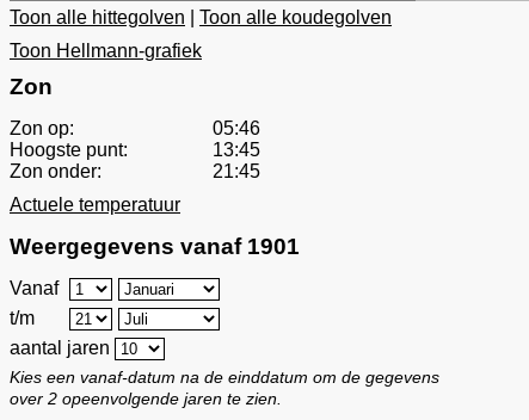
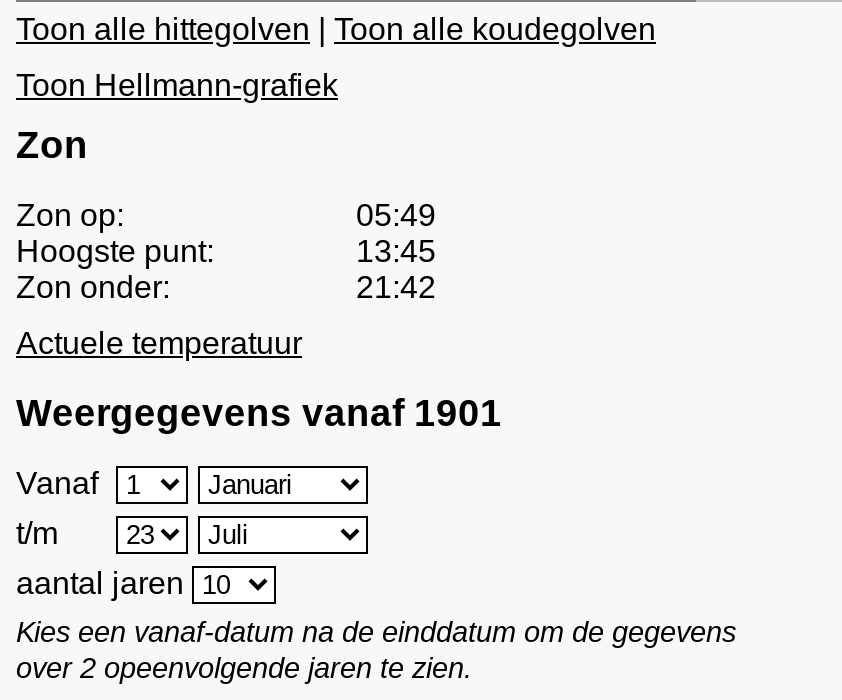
[213,118,260,138] 05:46 -> [356,197,436,231] 05:49
[213,161,260,181] 21:45 -> [356,269,436,303] 21:42

